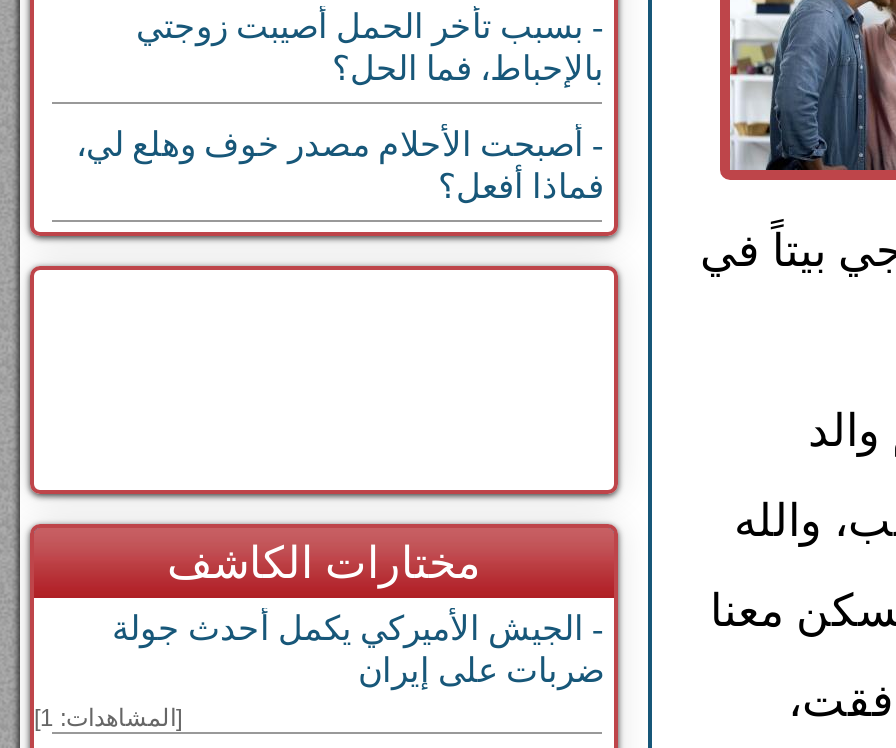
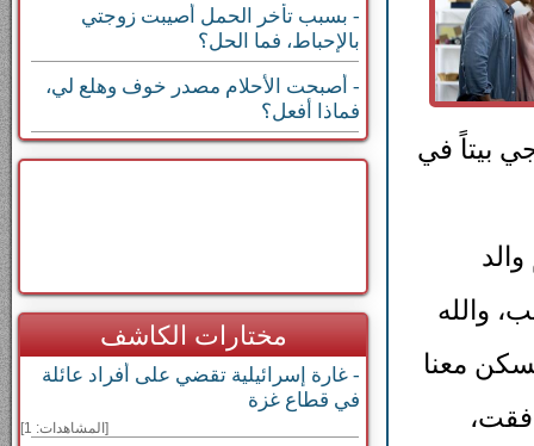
[112,610,604,690] - الجيش الأميركي يكمل أحدث جولة | ضربات على إيران -> [42,364,360,411] - غارة إسرائيلية تقضي على أفراد عائلة | في قطاع غزة

